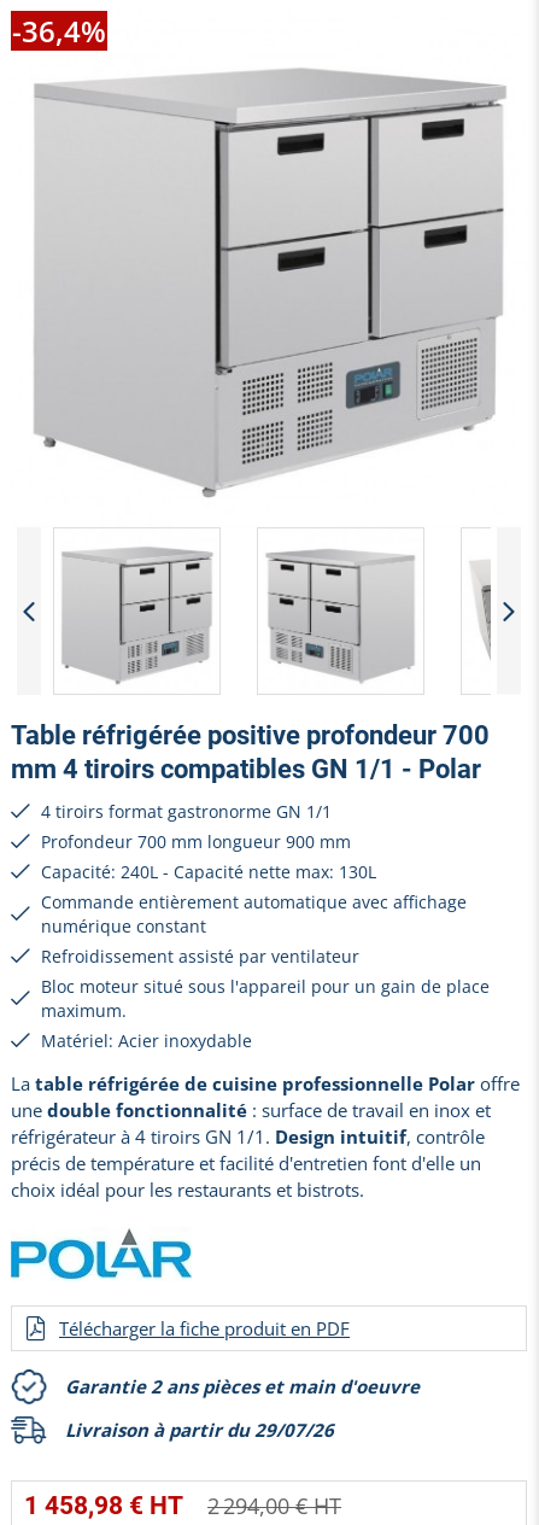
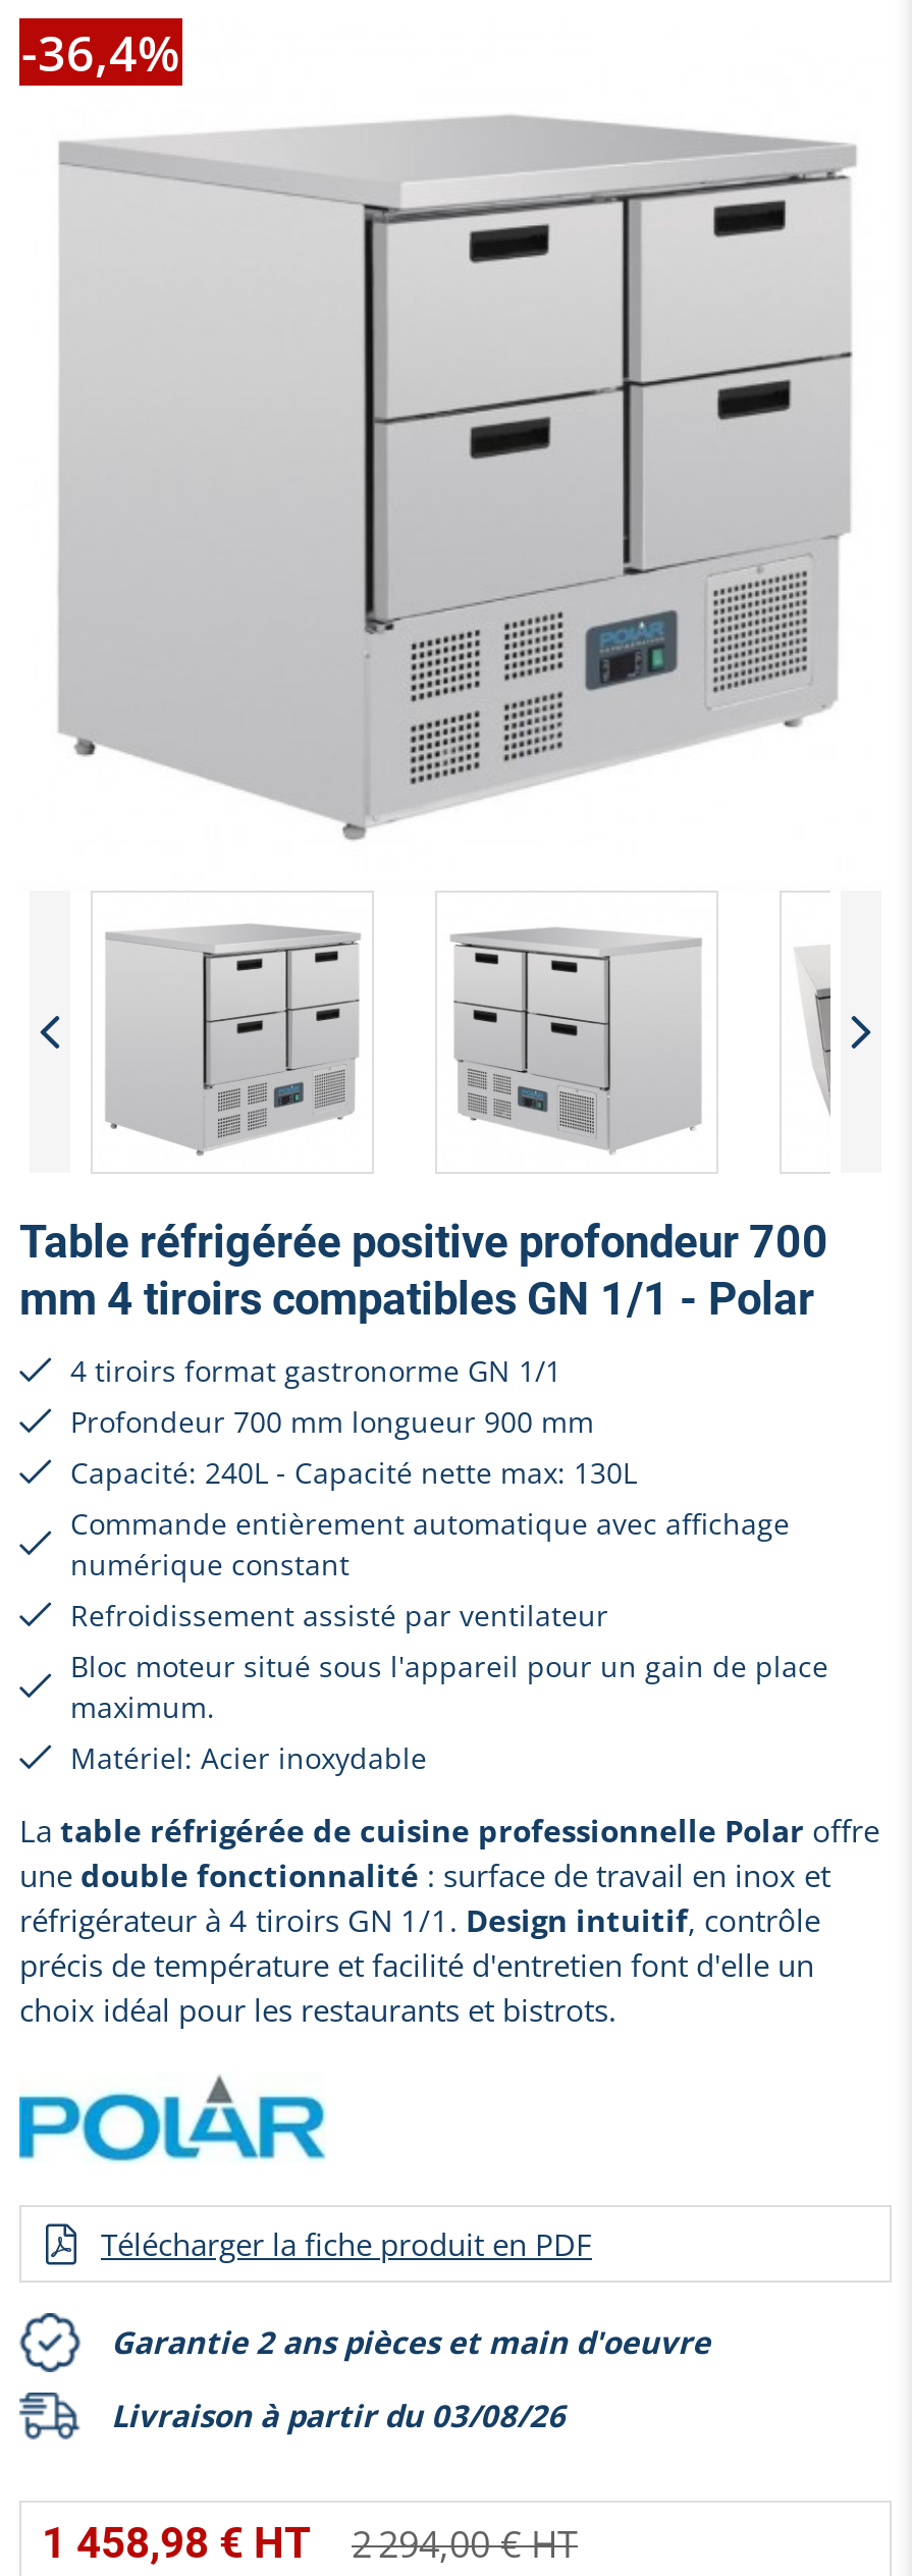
[65,1418,334,1442] Livraison à partir du 29/07/26 -> [111,2395,566,2436] Livraison à partir du 03/08/26

